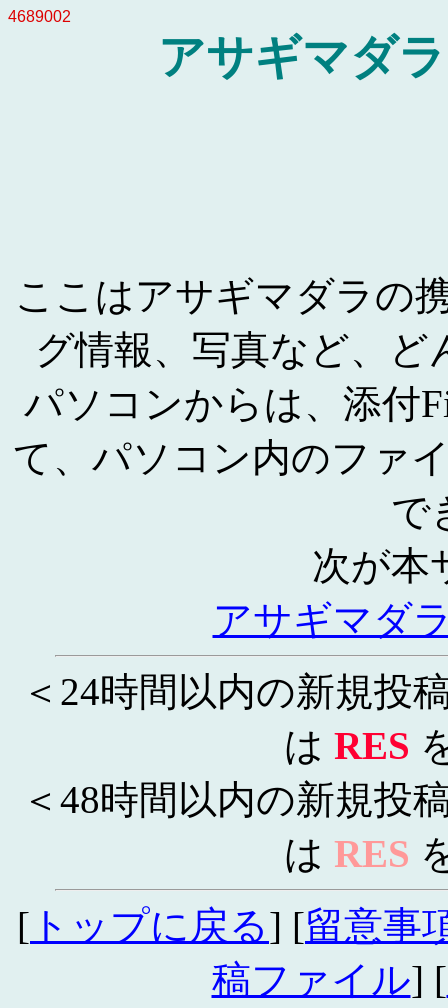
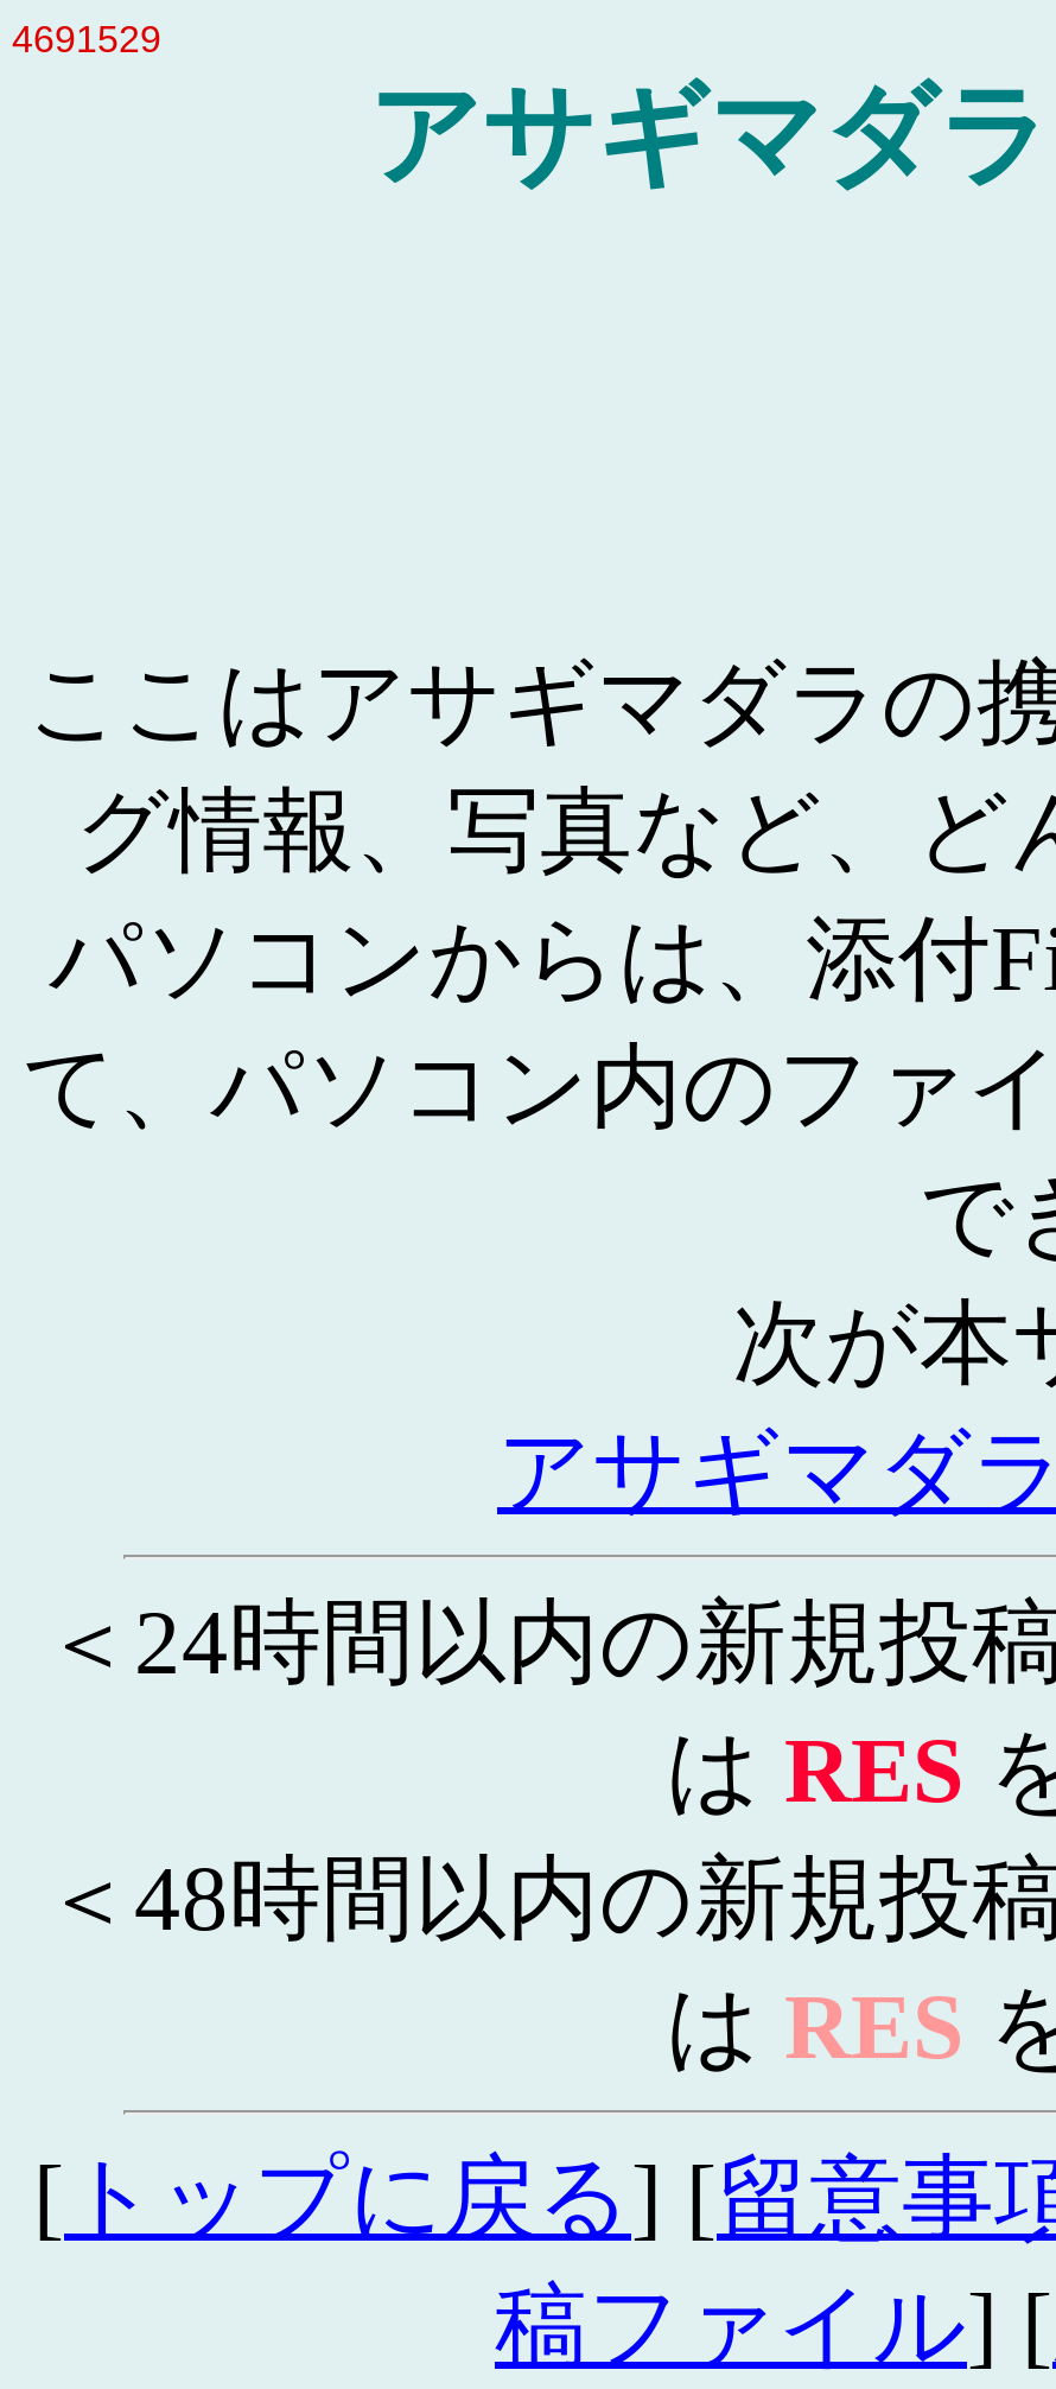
[8,8,71,25] 4689002 -> [12,19,161,59] 4691529

